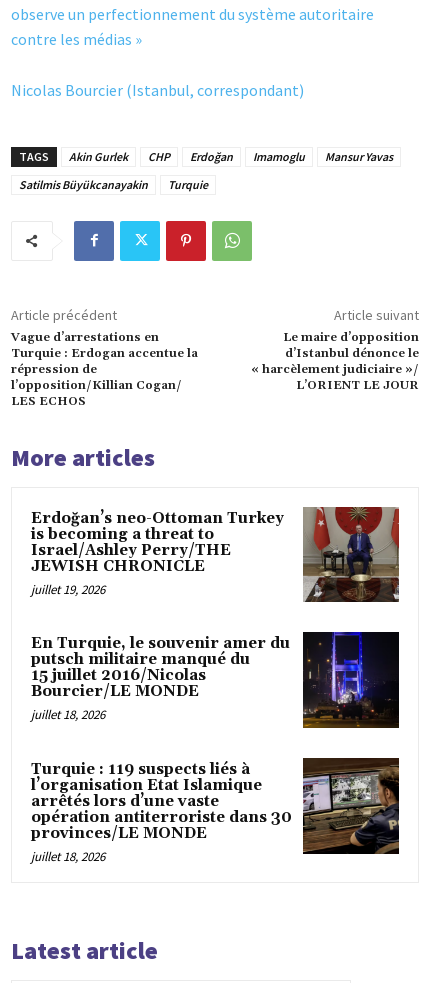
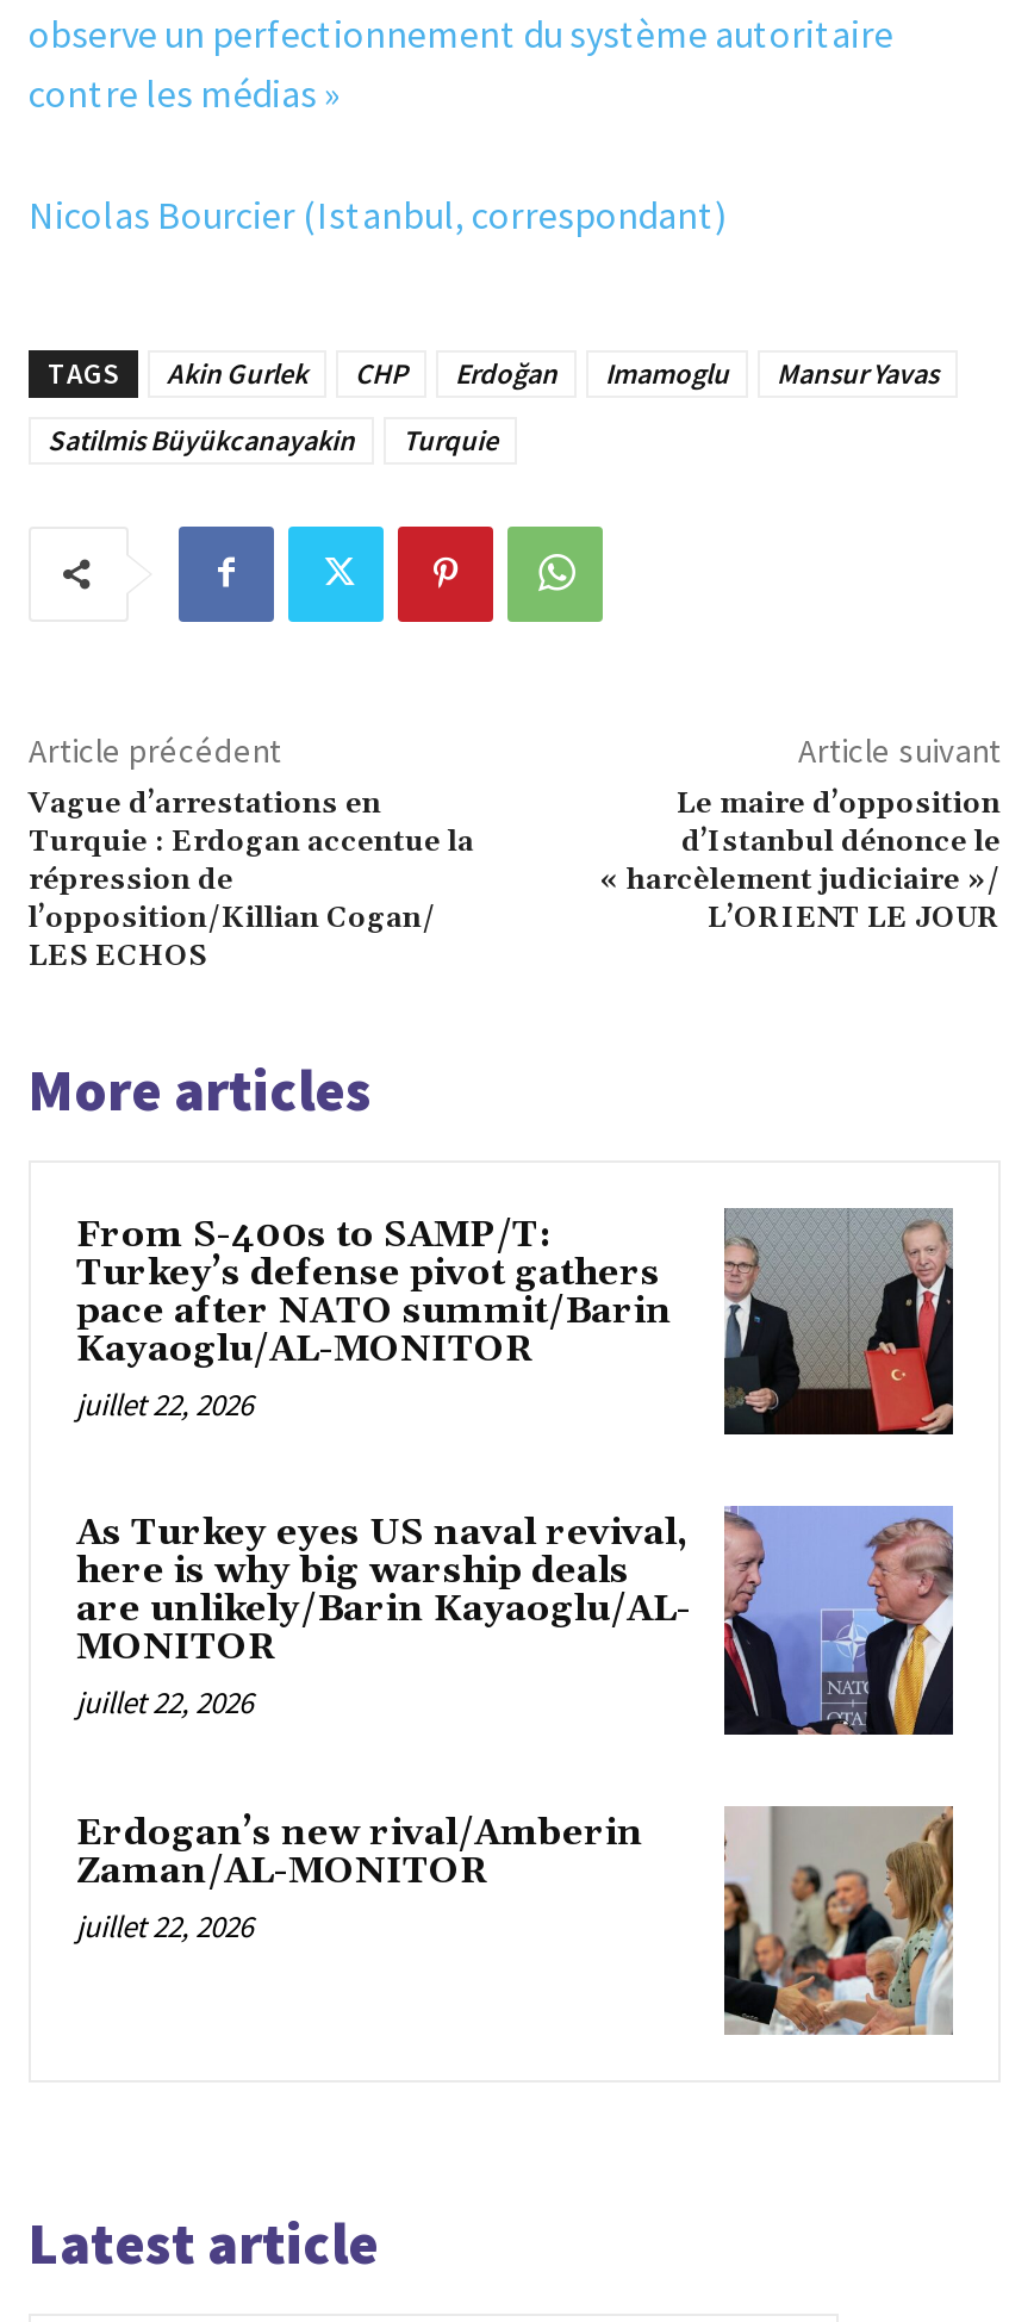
[31,506,400,602] [image] | Erdoğan’s neo-Ottoman Turkey | is becoming a threat to | Israel/Ashley Perry/THE | JEWISH CHRONICLE | juillet 19, 2026 -> [76,1208,955,1434] [image] | From S-400s to SAMP/T: | Turkey’s defense pivot gathers | pace after NATO summit/Barin | Kayaoglu/AL-MONITOR | juillet 22, 2026
[31,631,400,729] [image] | En Turquie, le souvenir amer du | putsch militaire manqué du | 15 juillet 2016/Nicolas | Bourcier/LE MONDE | juillet 18, 2026 -> [76,1506,955,1737] [image] | As Turkey eyes US naval revival, | here is why big warship deals | are unlikely/Barin Kayaoglu/AL- | MONITOR | juillet 22, 2026
[31,757,400,865] [image] | Turquie : 119 suspects liés à | l’organisation Etat Islamique | arrêtés lors d’une vaste | opération antiterroriste dans 30 | provinces/LE MONDE | juillet 18, 2026 -> [76,1806,953,2037] [image] | Erdogan’s new rival/Amberin | Zaman/AL-MONITOR | juillet 22, 2026

